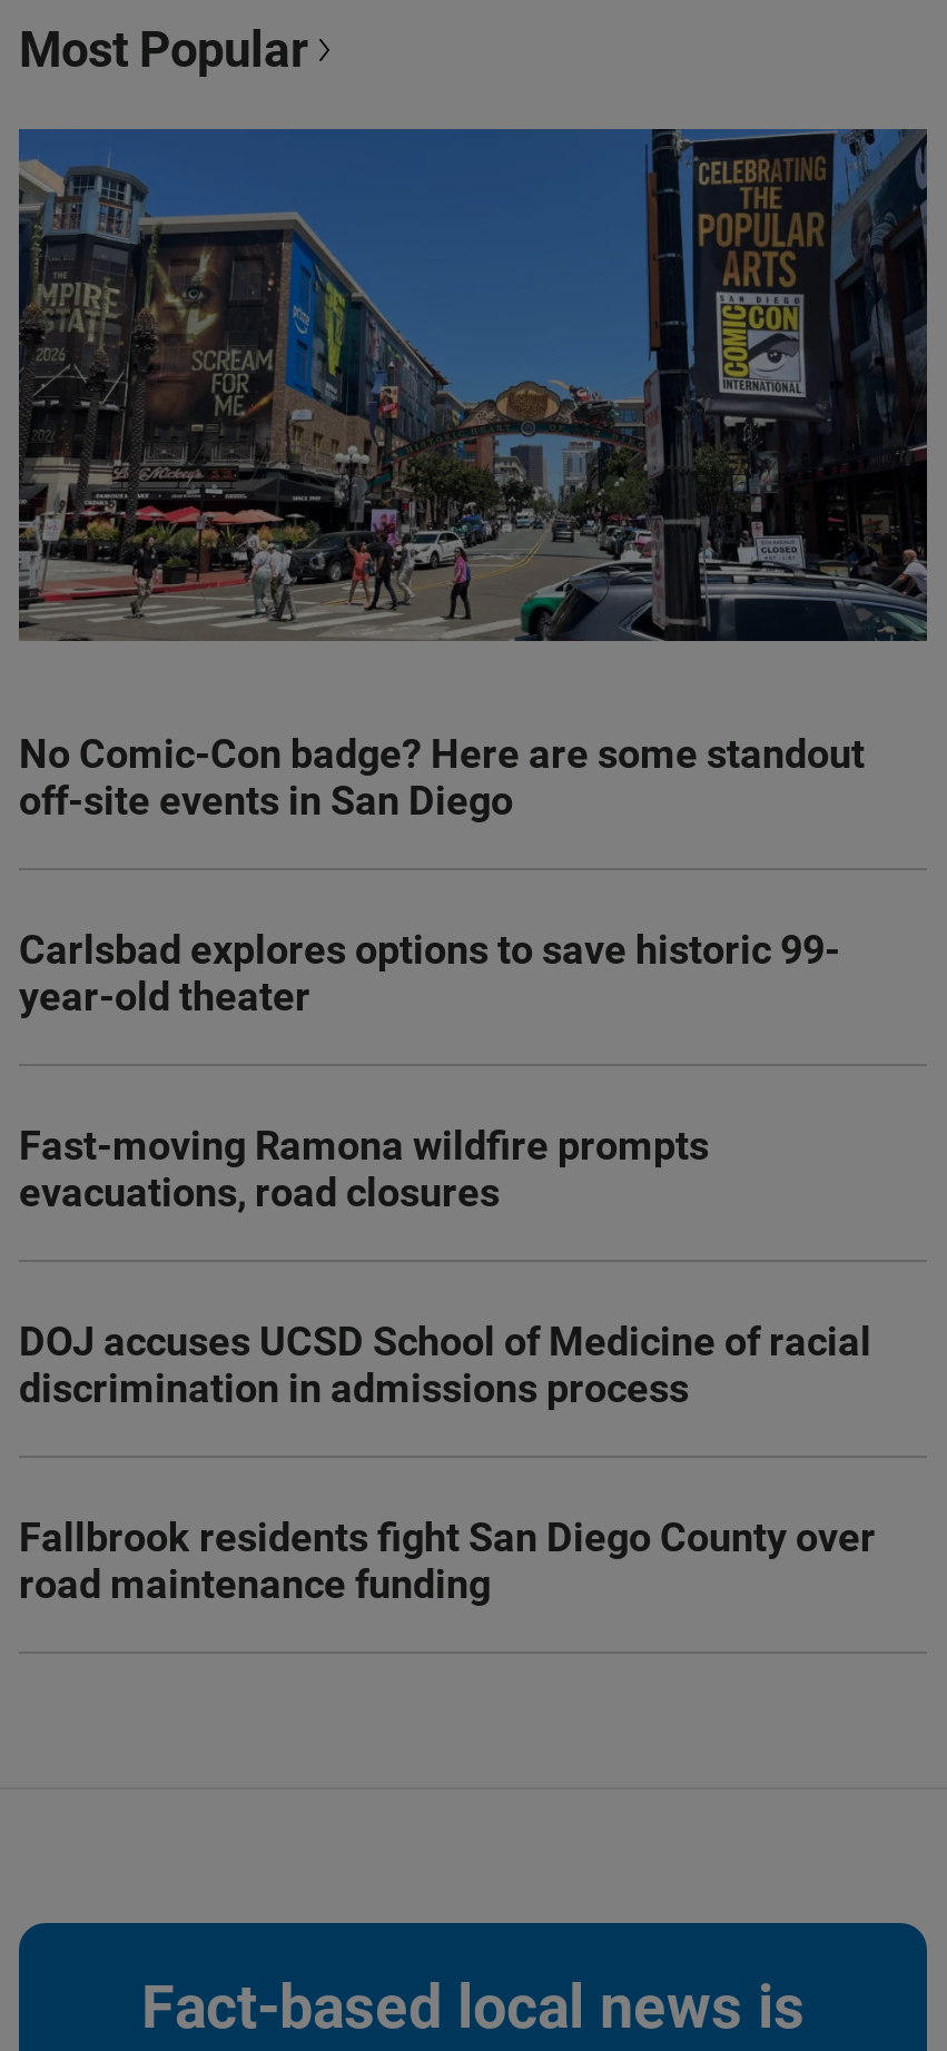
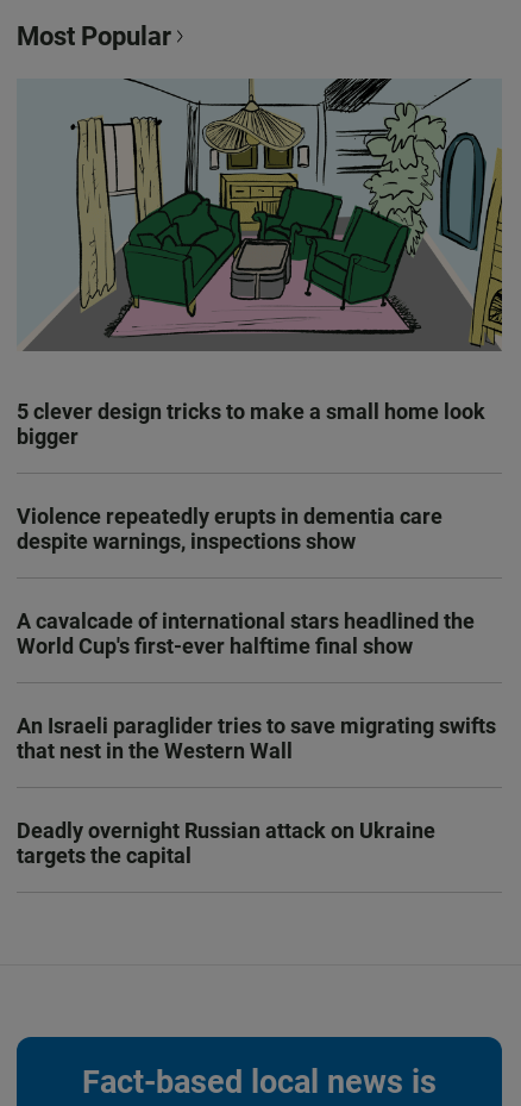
[17,128,929,642] [image] -> [17,77,503,351] [image]
[19,729,865,823] No Comic-Con badge? Here are some standout | off-site events in San Diego -> [17,399,485,449] 5 clever design tricks to make a small home look | bigger
[19,925,840,1019] Carlsbad explores options to save historic 99- | year-old theater -> [17,504,442,554] Violence repeatedly erupts in dementia care | despite warnings, inspections show
[19,1121,709,1215] Fast-moving Ramona wildfire prompts | evacuations, road closures -> [17,609,475,659] A cavalcade of international stars headlined the | World Cup's first-ever halftime final show
[19,1317,871,1410] DOJ accuses UCSD School of Medicine of racial | discrimination in admissions process -> [17,713,496,763] An Israeli paraglider tries to save migrating swifts | that nest in the Western Wall
[19,1513,876,1606] Fallbrook residents fight San Diego County over | road maintenance funding -> [17,818,435,868] Deadly overnight Russian attack on Ukraine | targets the capital

